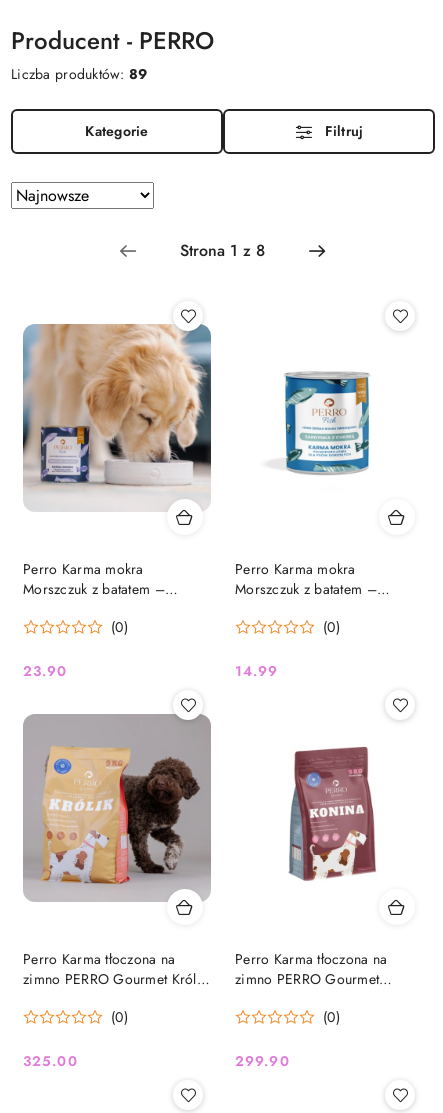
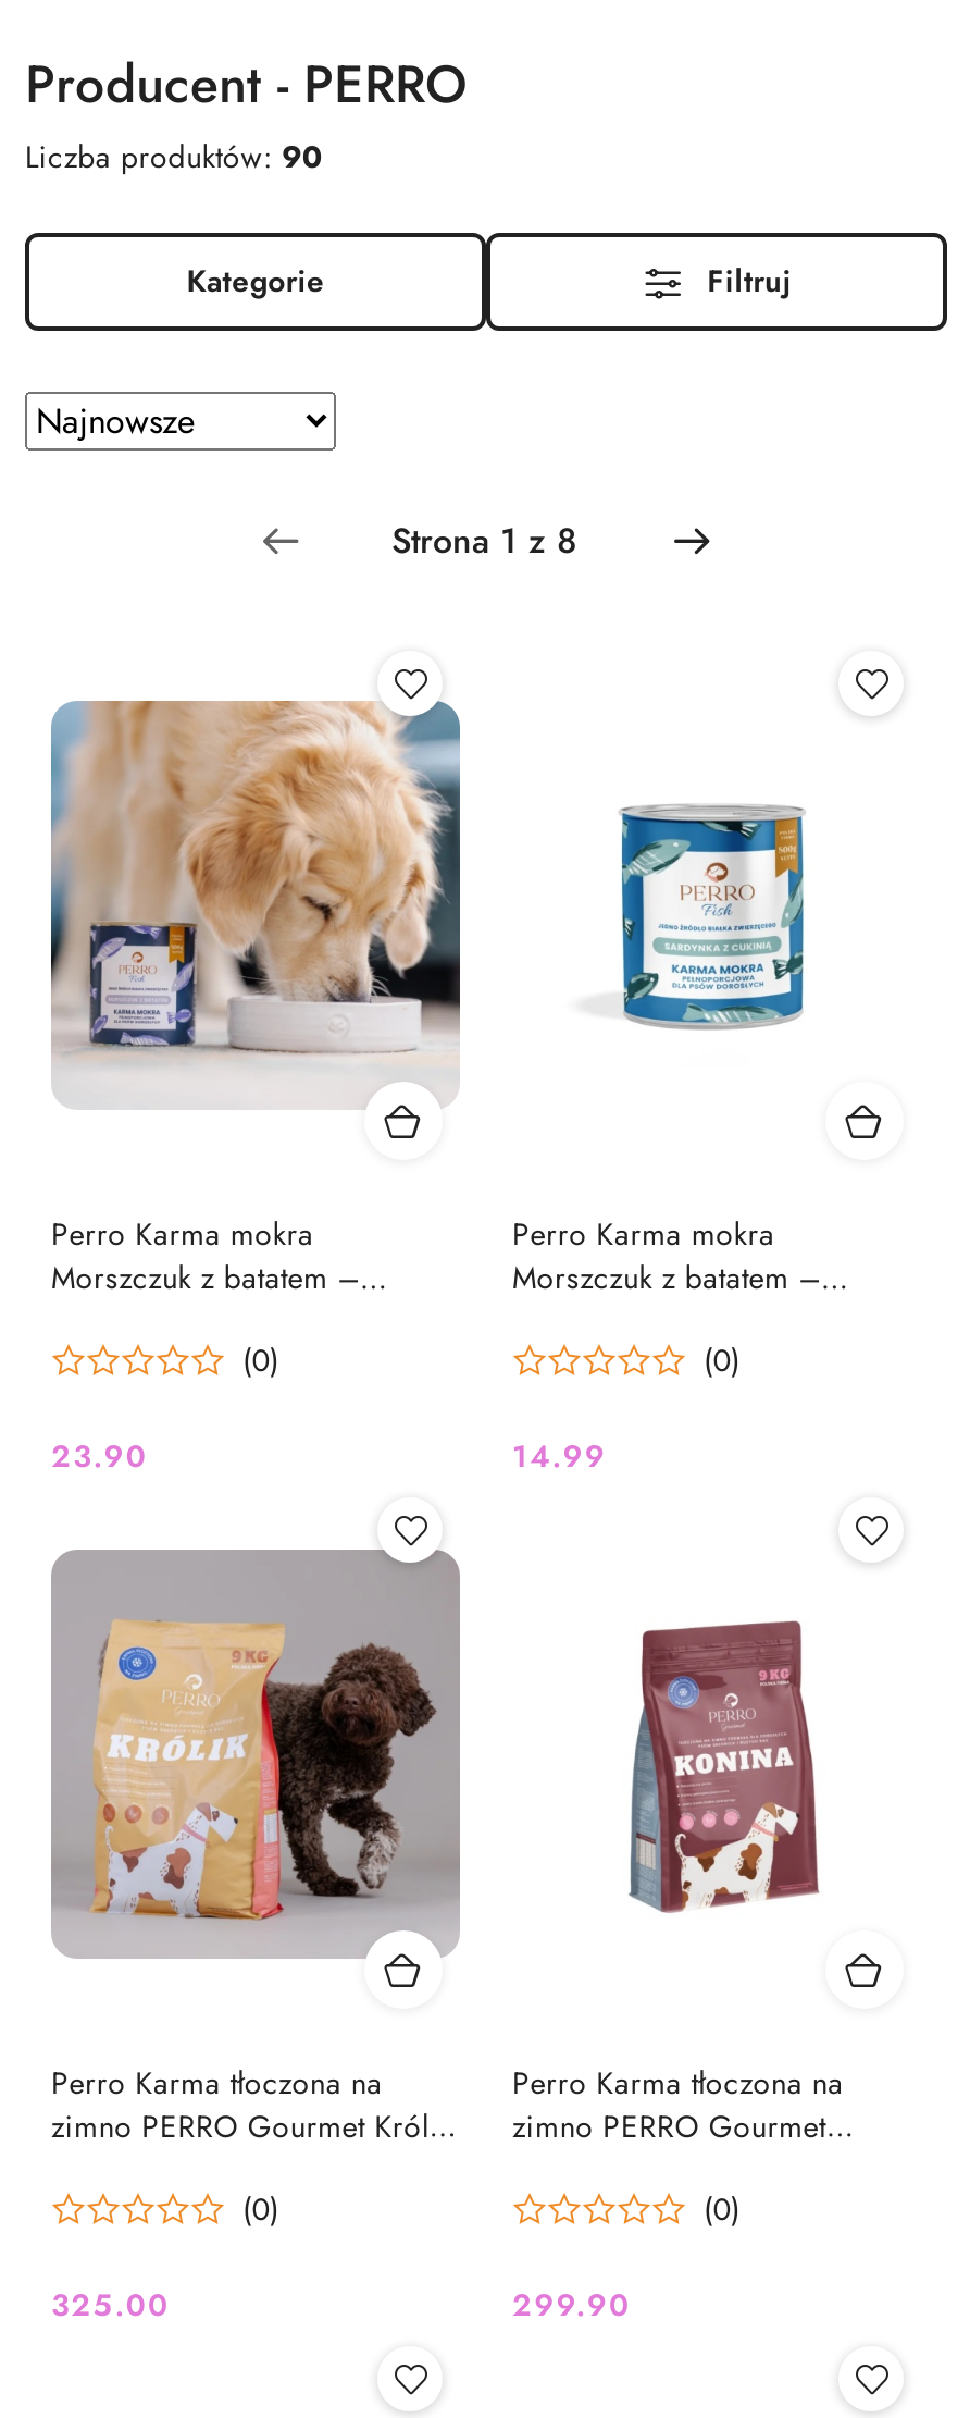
[11,64,148,84] Liczba produktów: 89 -> [25,135,322,178] Liczba produktów: 90

